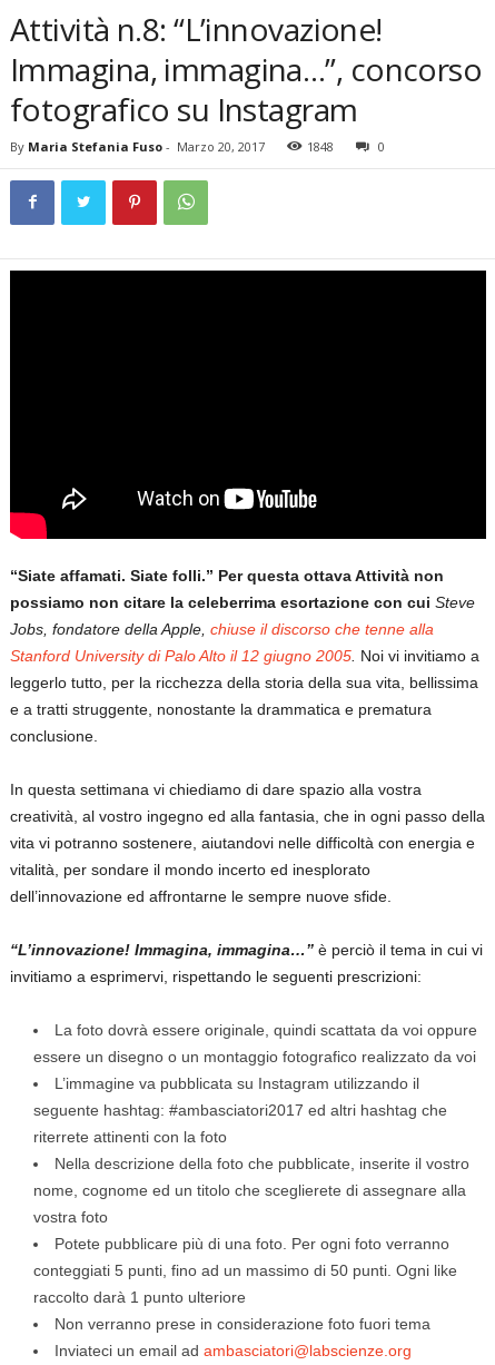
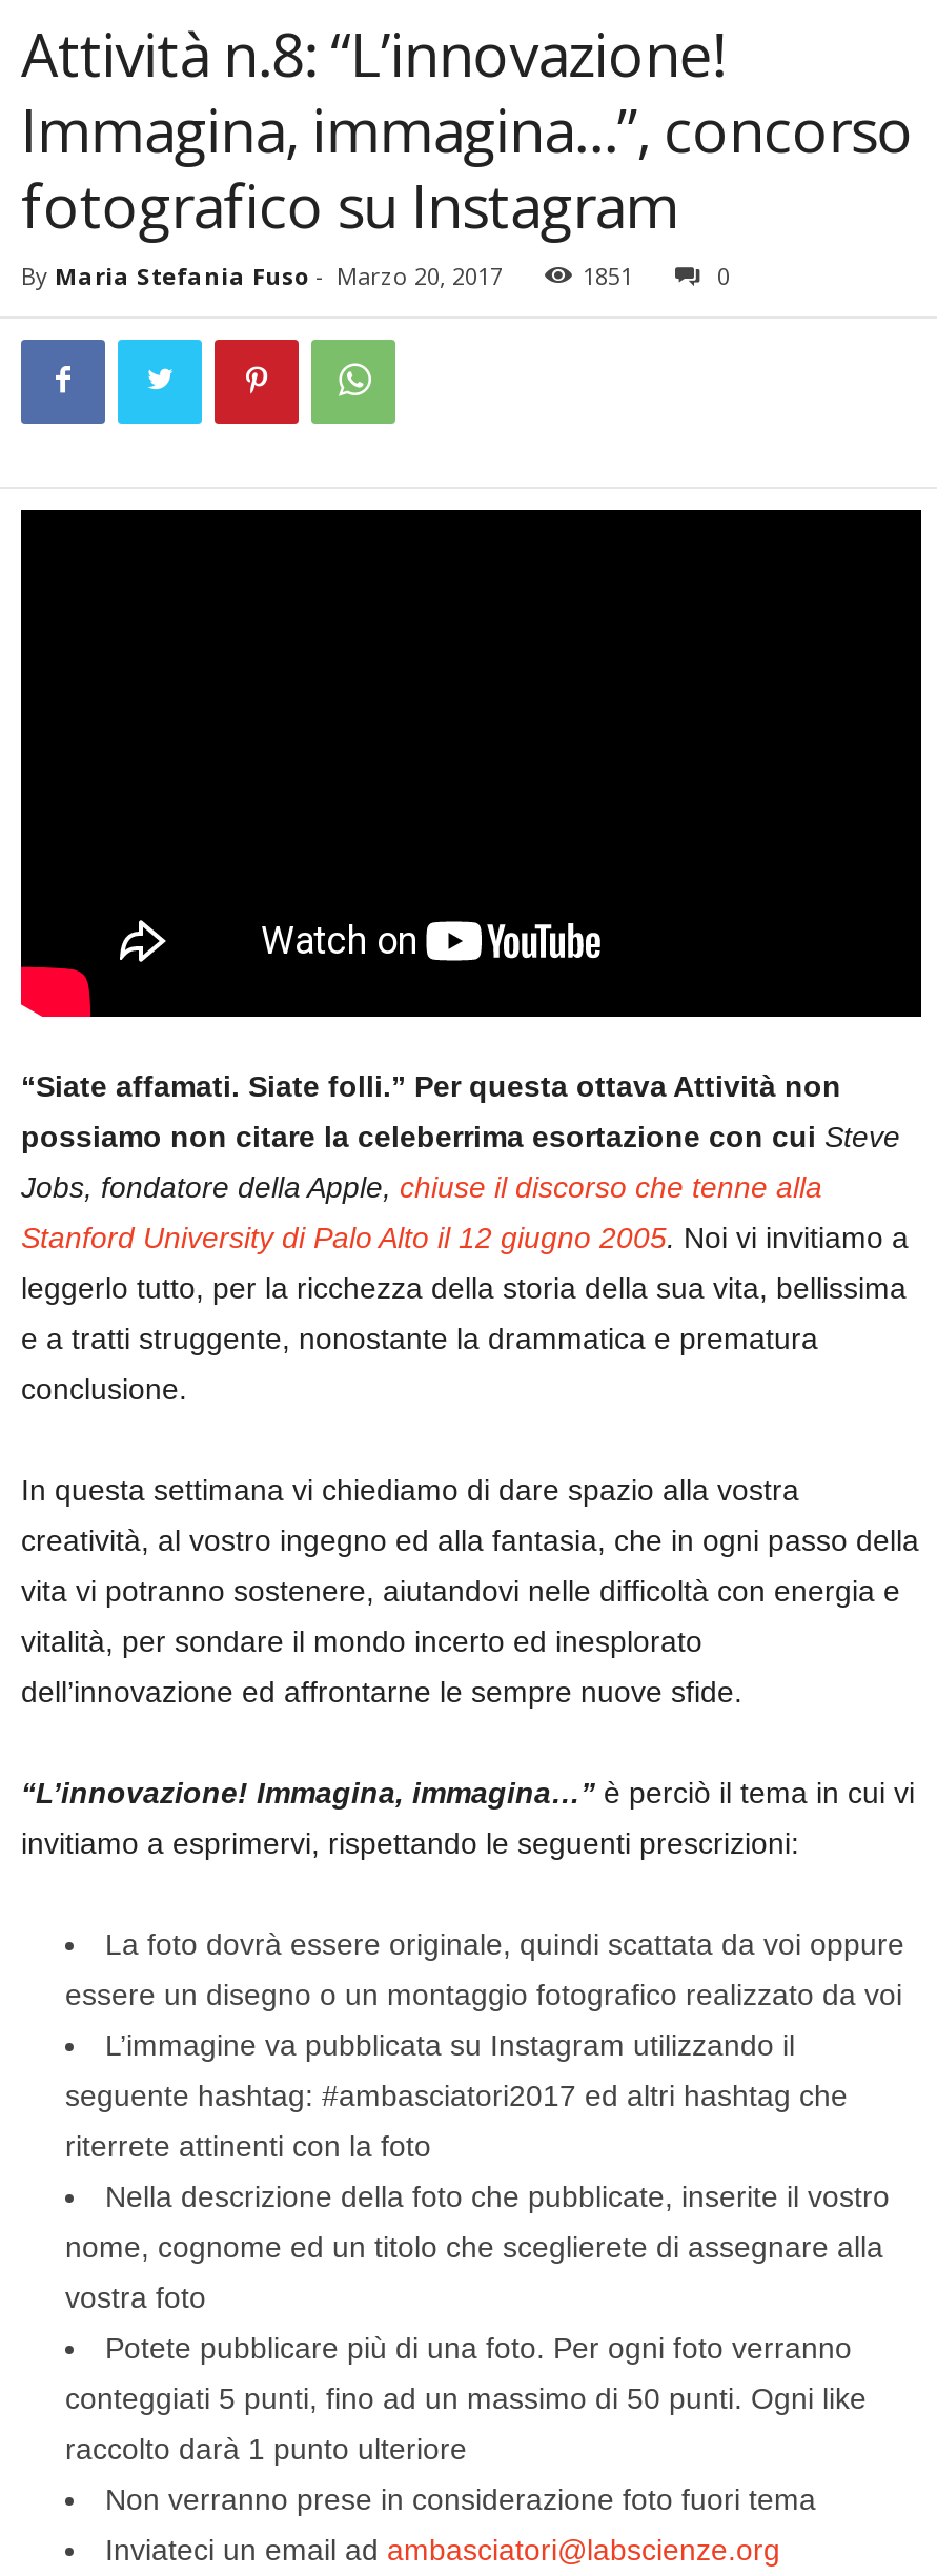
[307,138,334,155] 1848 -> [583,260,633,291] 1851

